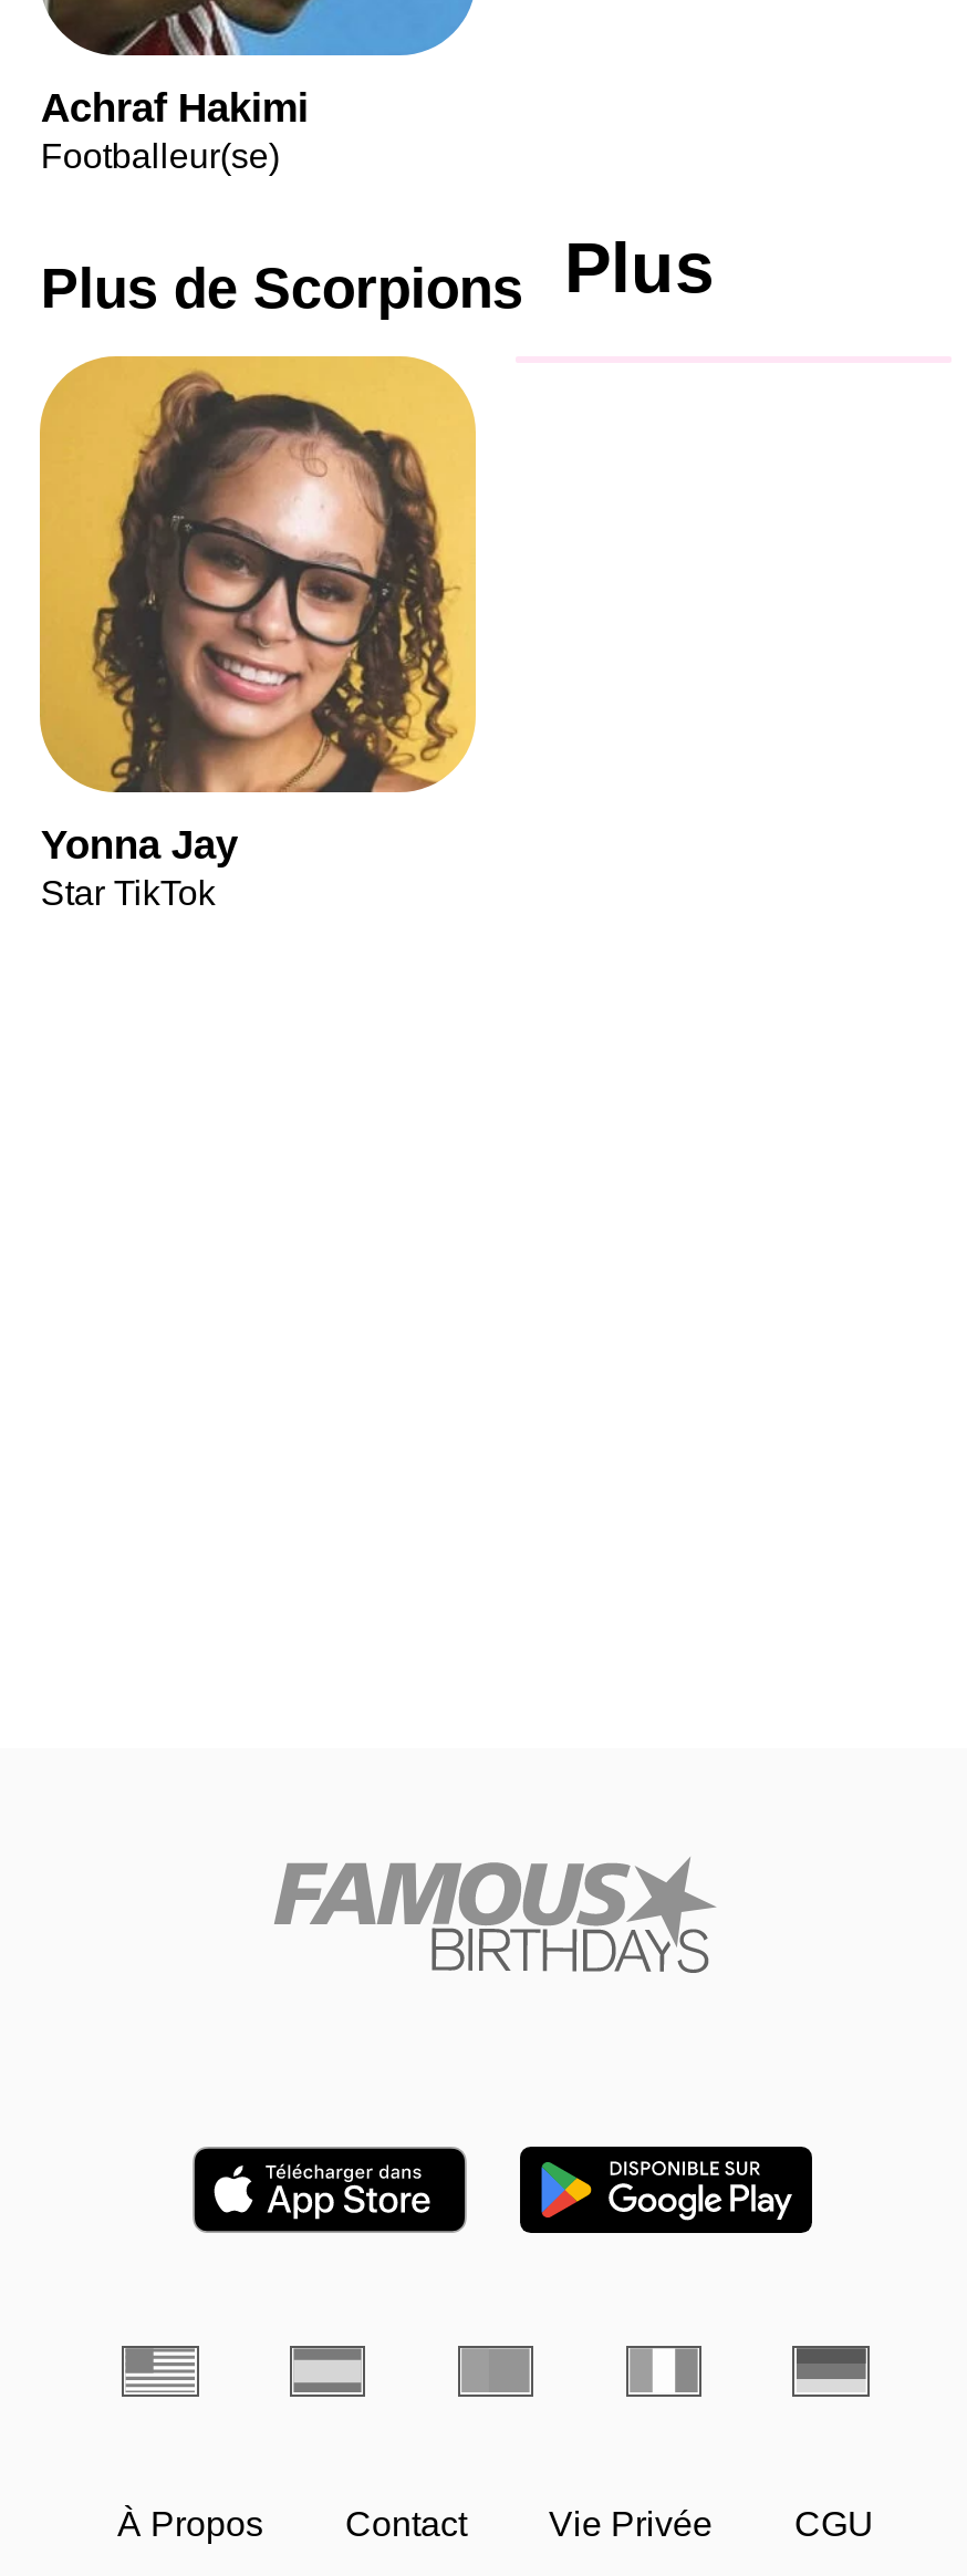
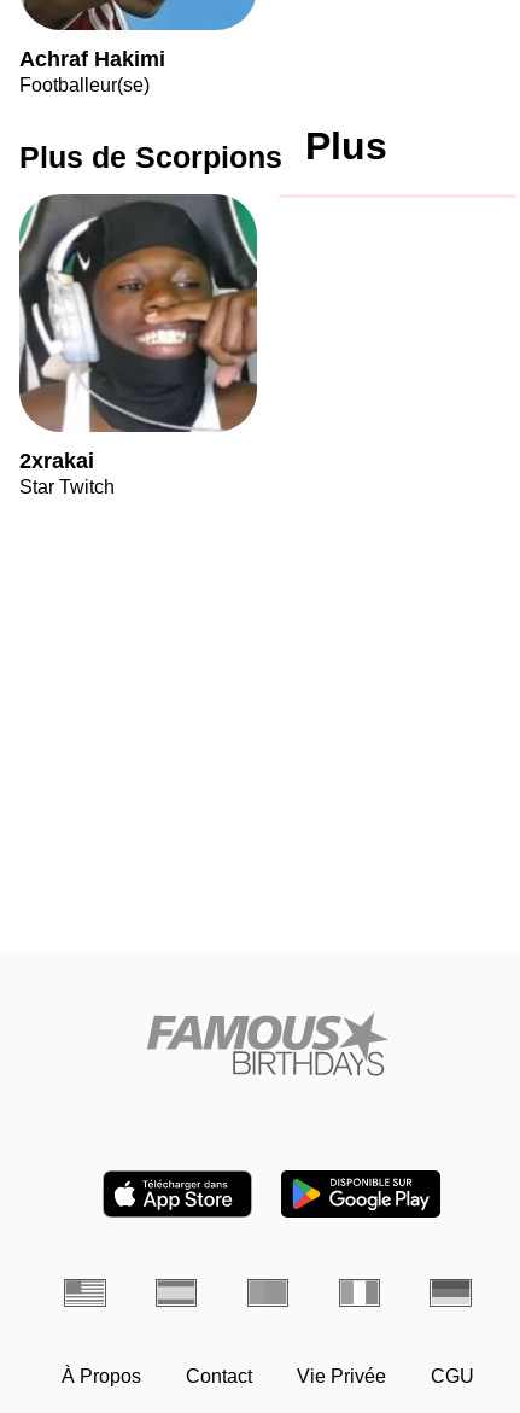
[38,354,478,912] [image] | Yonna Jay | Star TikTok -> [18,193,258,497] [image] | 2xrakai | Star Twitch

